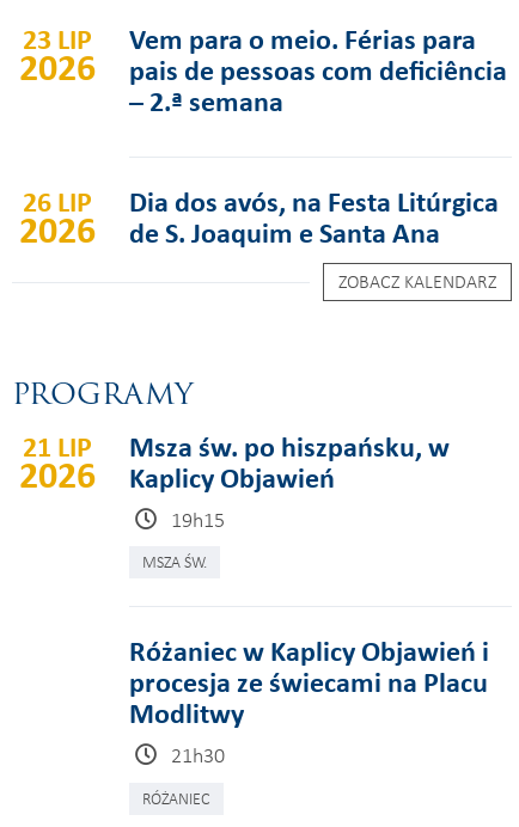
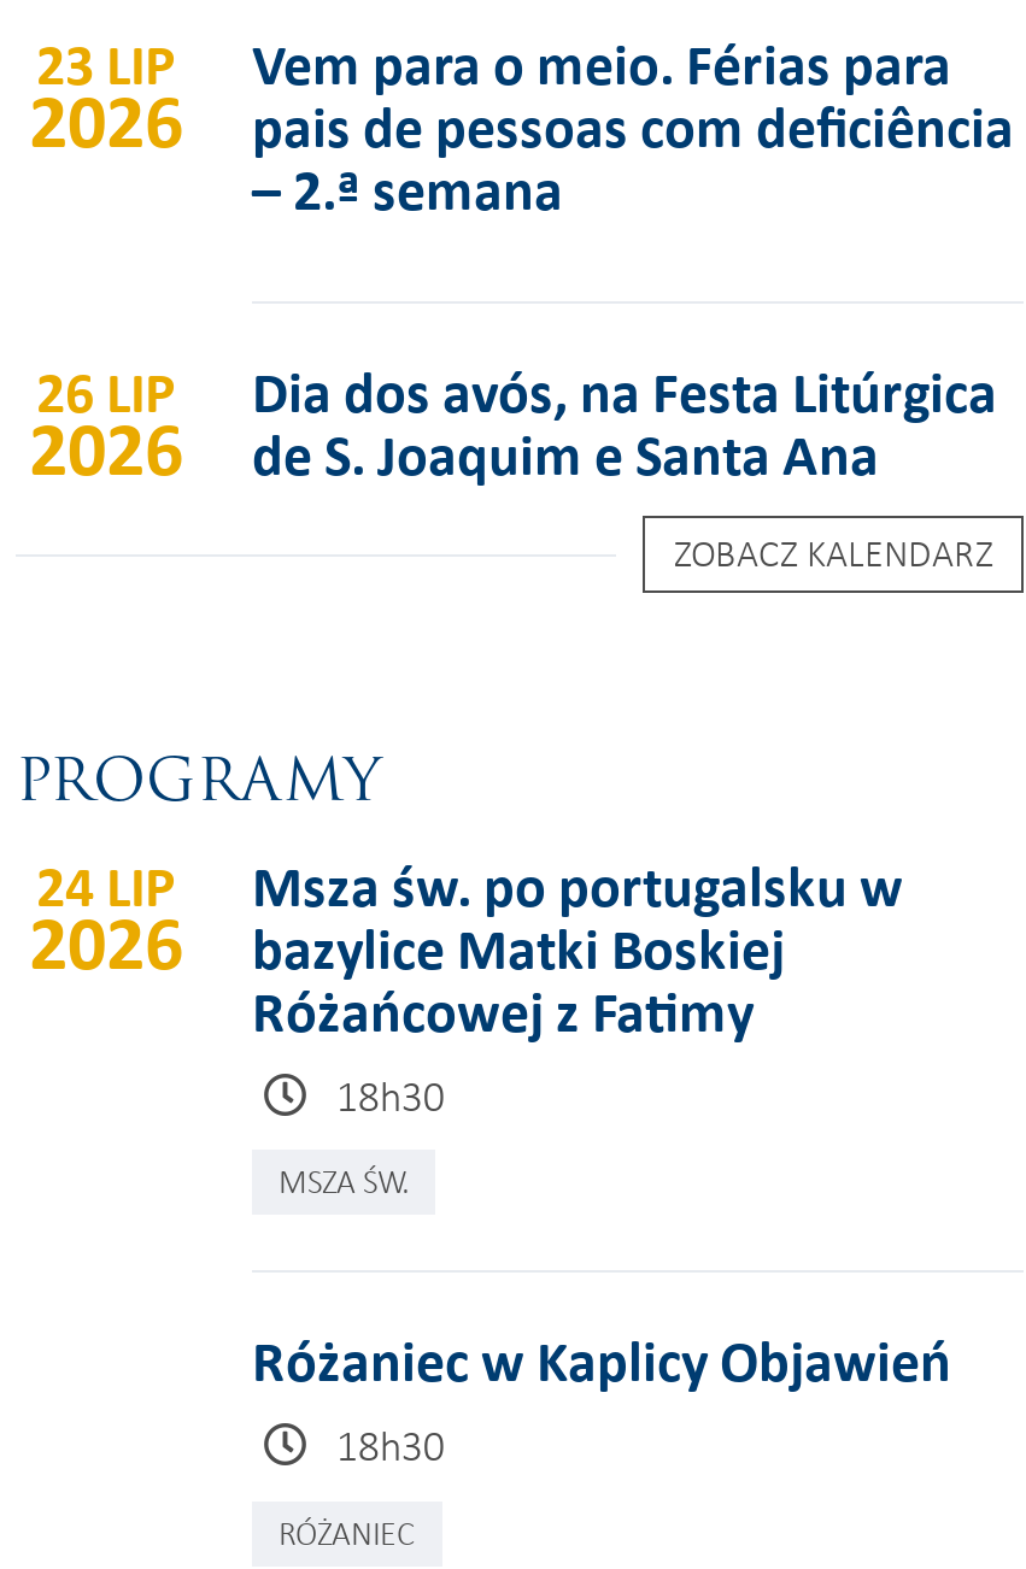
[22,427,91,465] 21 LIP -> [36,846,176,923] 24 LIP
[129,427,450,533] Msza św. po hiszpańsku, w | Kaplicy Objawień | 19h15 -> [252,846,903,1123] Msza św. po portugalsku w | bazylice Matki Boskiej | Różańcowej z Fatimy | 18h30
moved [142,550,207,573] -> [279,1158,409,1203]: MSZA ŚW.
[129,631,489,769] Różaniec w Kaplicy Objawień i | procesja ze świecami na Placu | Modlitwy | 21h30 -> [252,1321,951,1473] Różaniec w Kaplicy Objawień | 18h30

